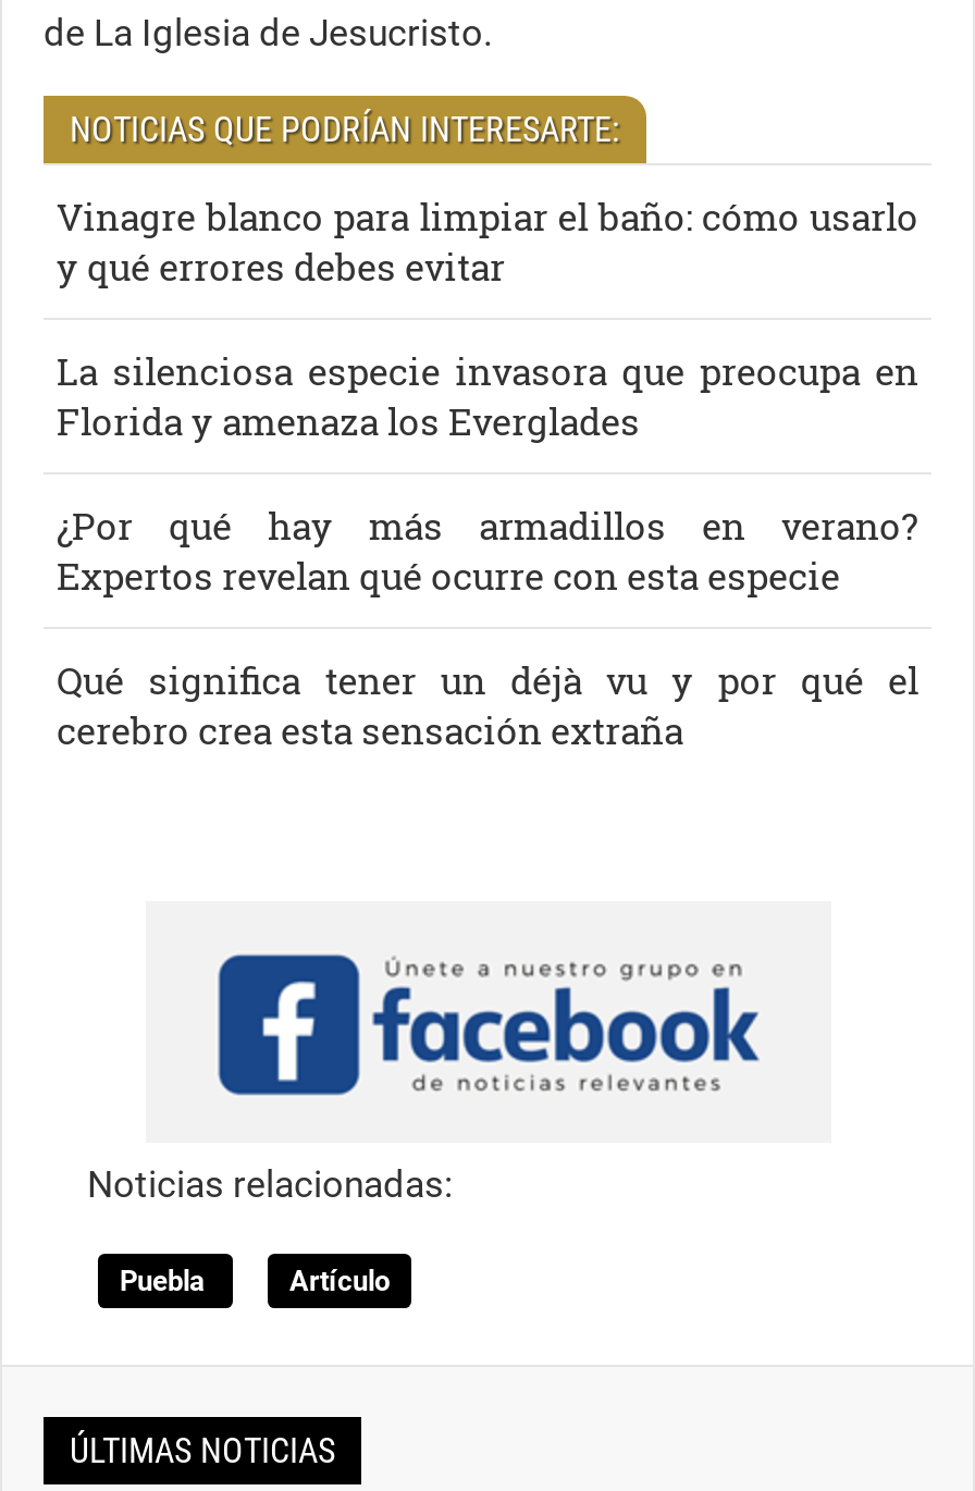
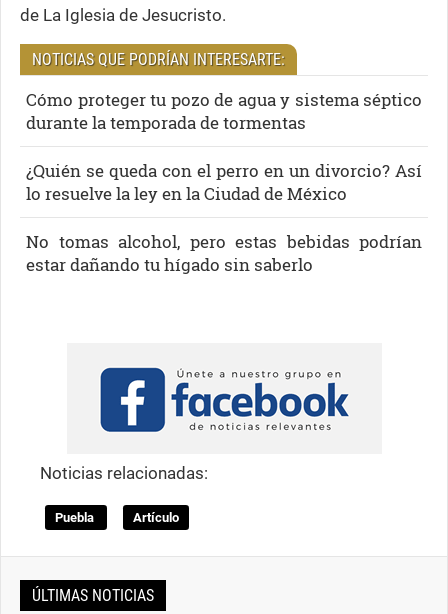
[57,191,918,755] Vinagre blanco para limpiar el baño: cómo usarlo | y qué errores debes evitar | La silenciosa especie invasora que preocupa en | Florida y amenaza los Everglades | ¿Por qué hay más armadillos en verano? | Expertos revelan qué ocurre con esta especie | Qué significa tener un déjà vu y por qué el | cerebro crea esta sensación extraña -> [26,88,422,276] Cómo proteger tu pozo de agua y sistema séptico | durante la temporada de tormentas | ¿Quién se queda con el perro en un divorcio? Así | lo resuelve la ley en la Ciudad de México | No tomas alcohol, pero estas bebidas podrían | estar dañando tu hígado sin saberlo

